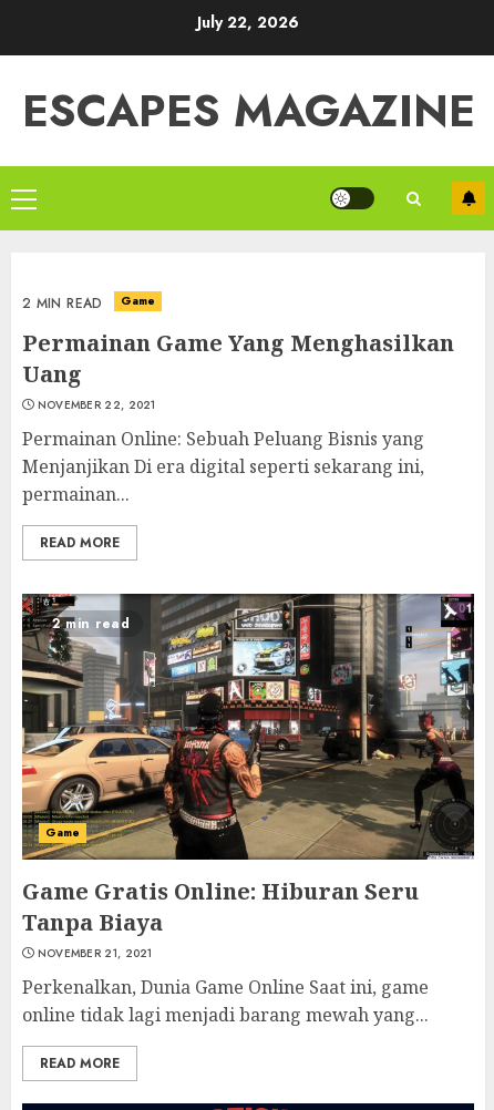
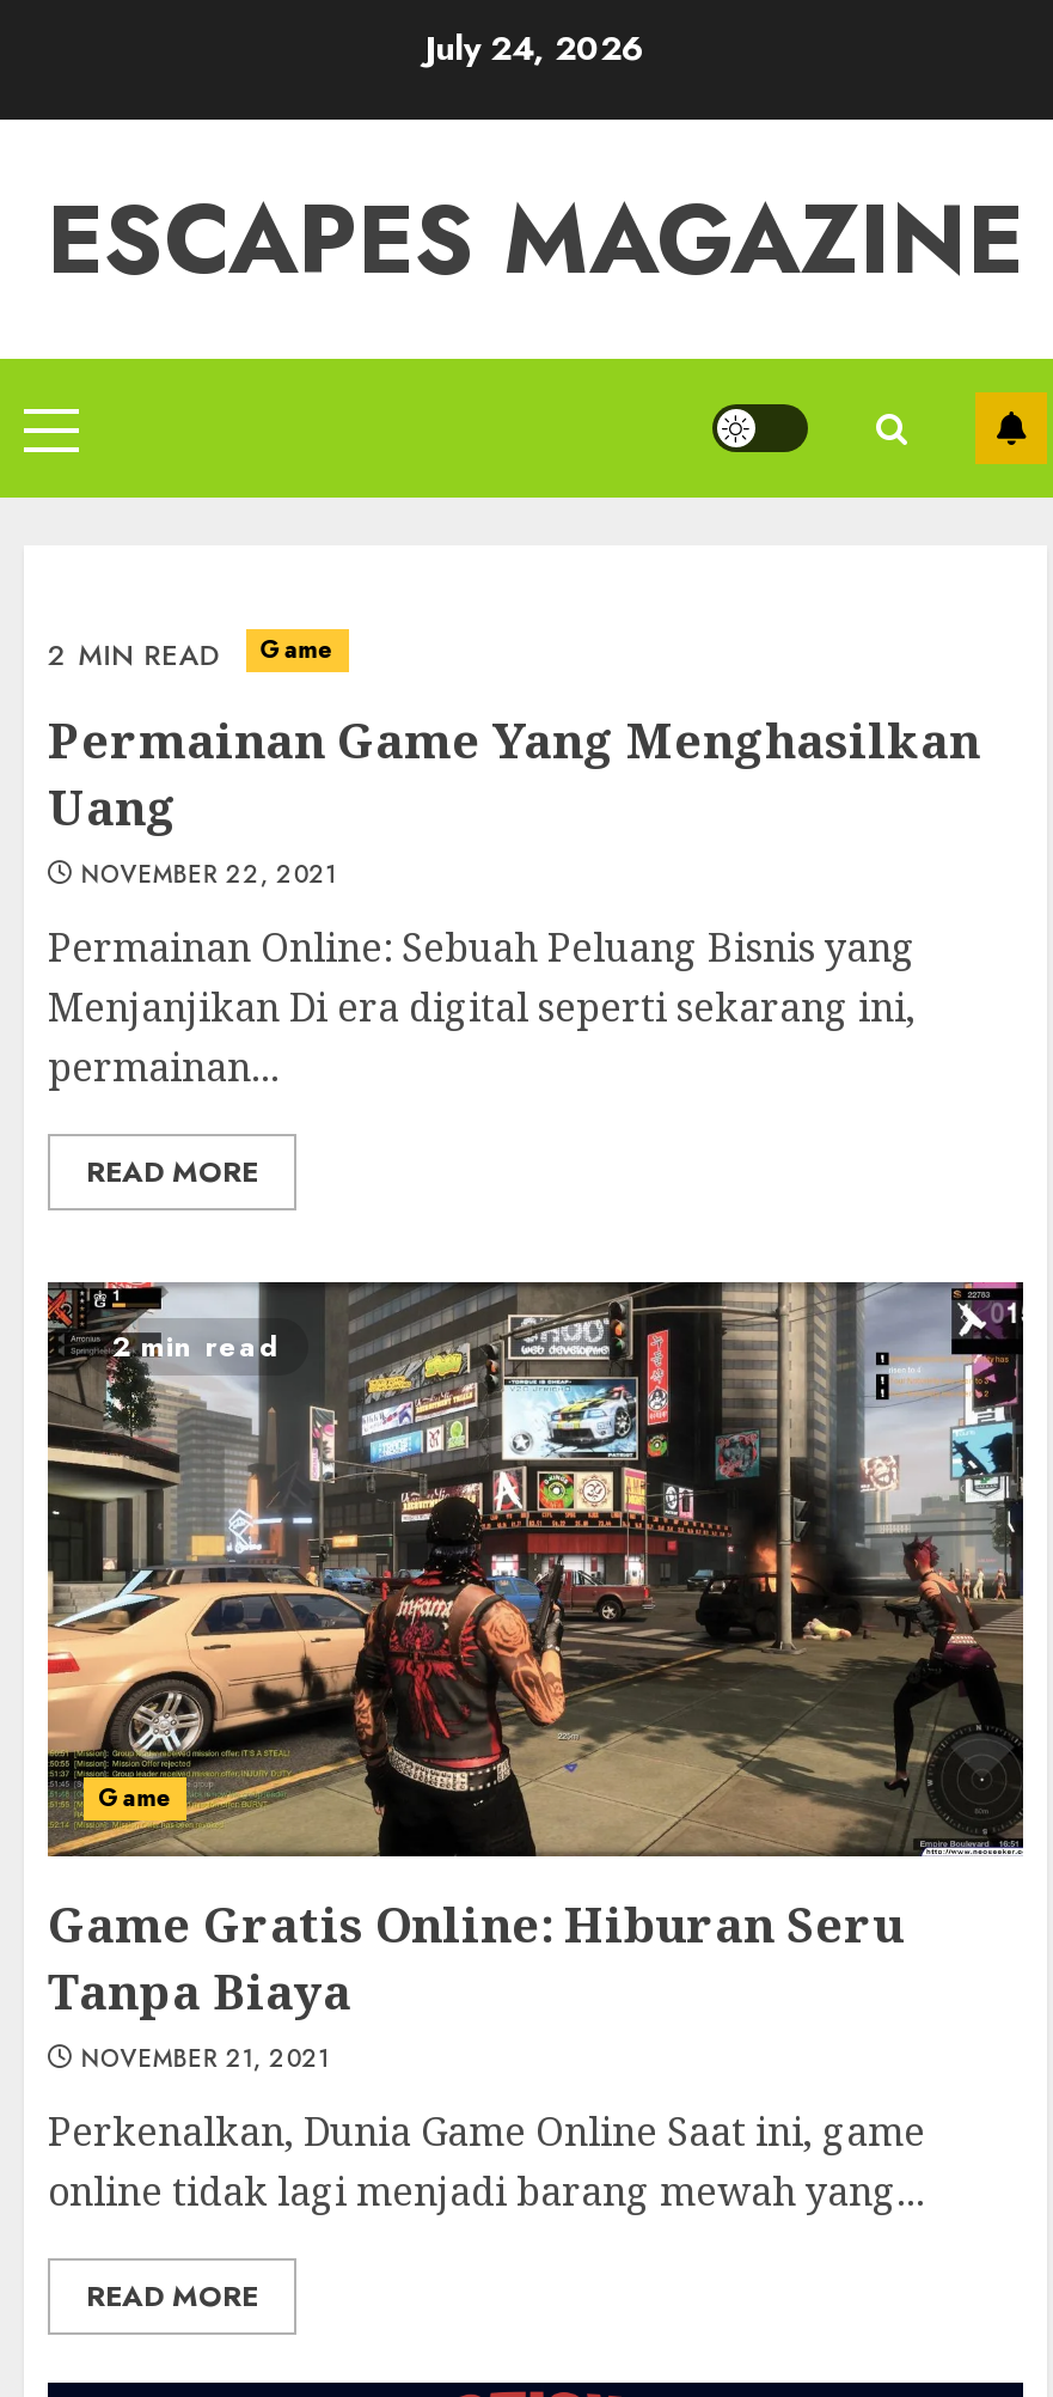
[197,11,299,33] July 22, 2026 -> [426,23,645,71] July 24, 2026

